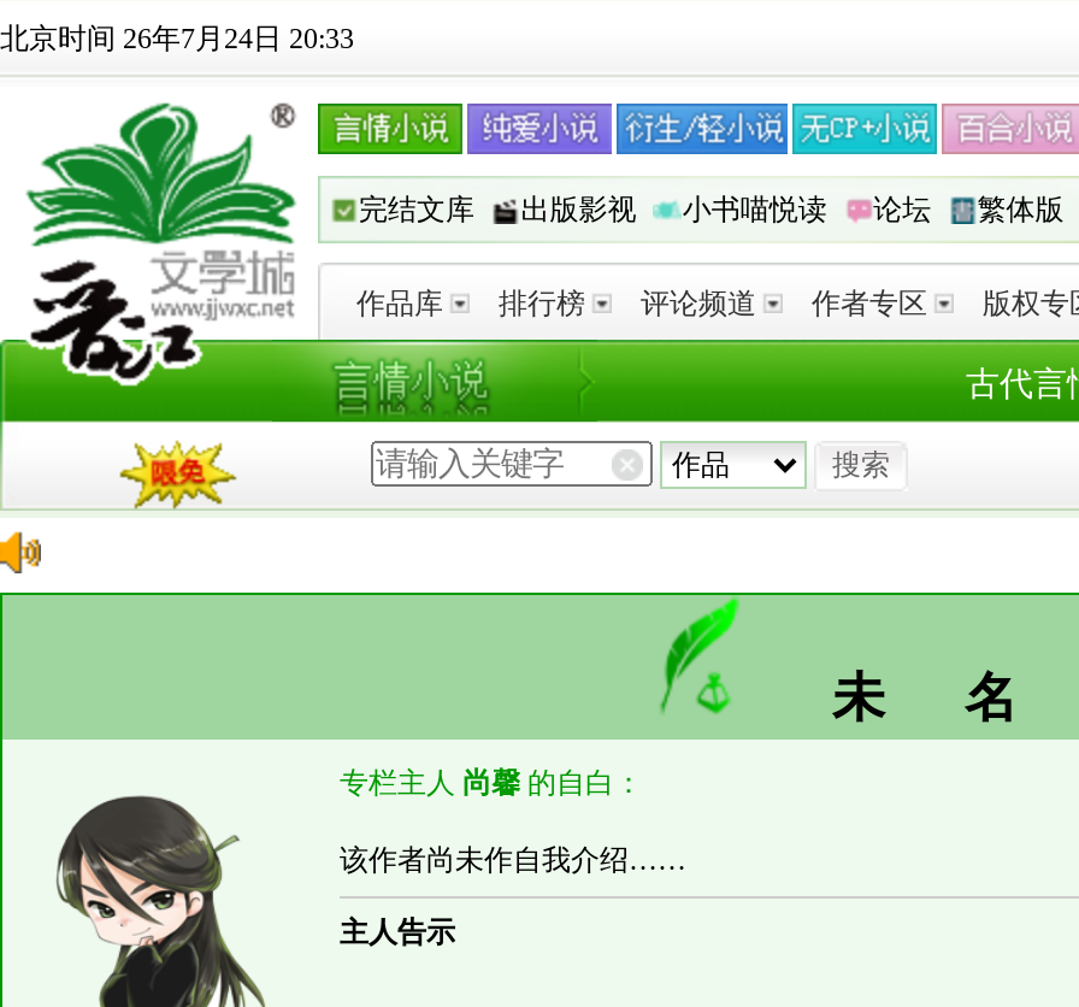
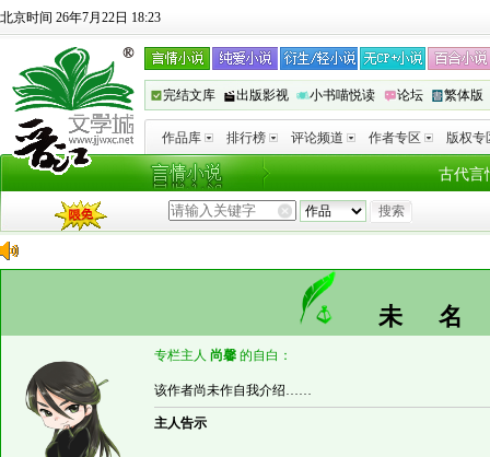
[0,22,354,55] 北京时间 26年7月24日 20:33 -> [0,10,161,25] 北京时间 26年7月22日 18:23

